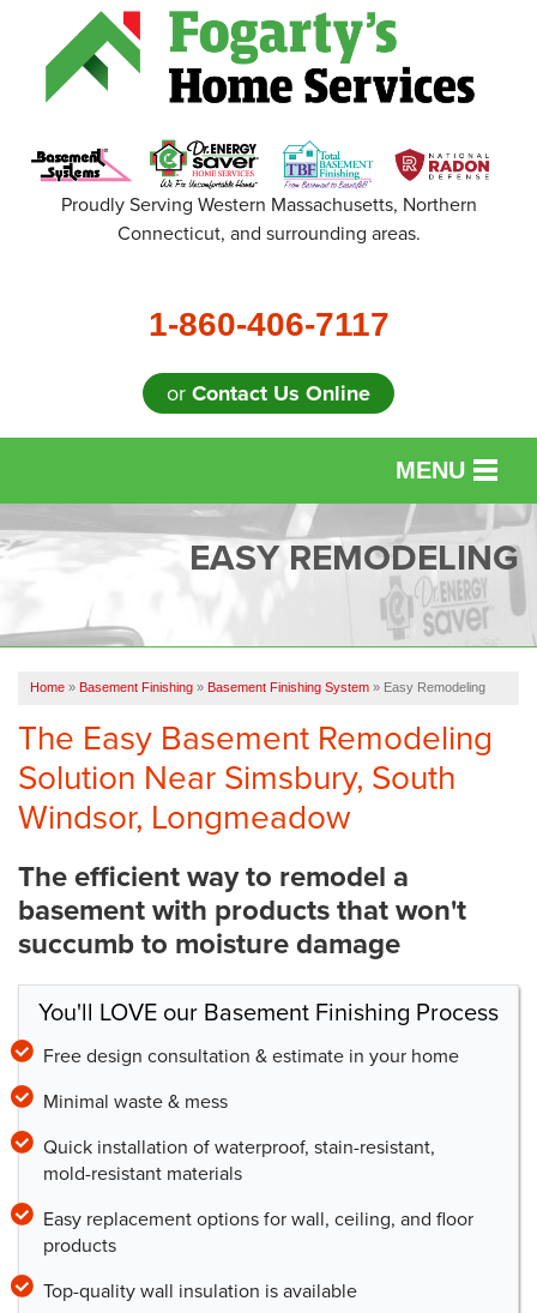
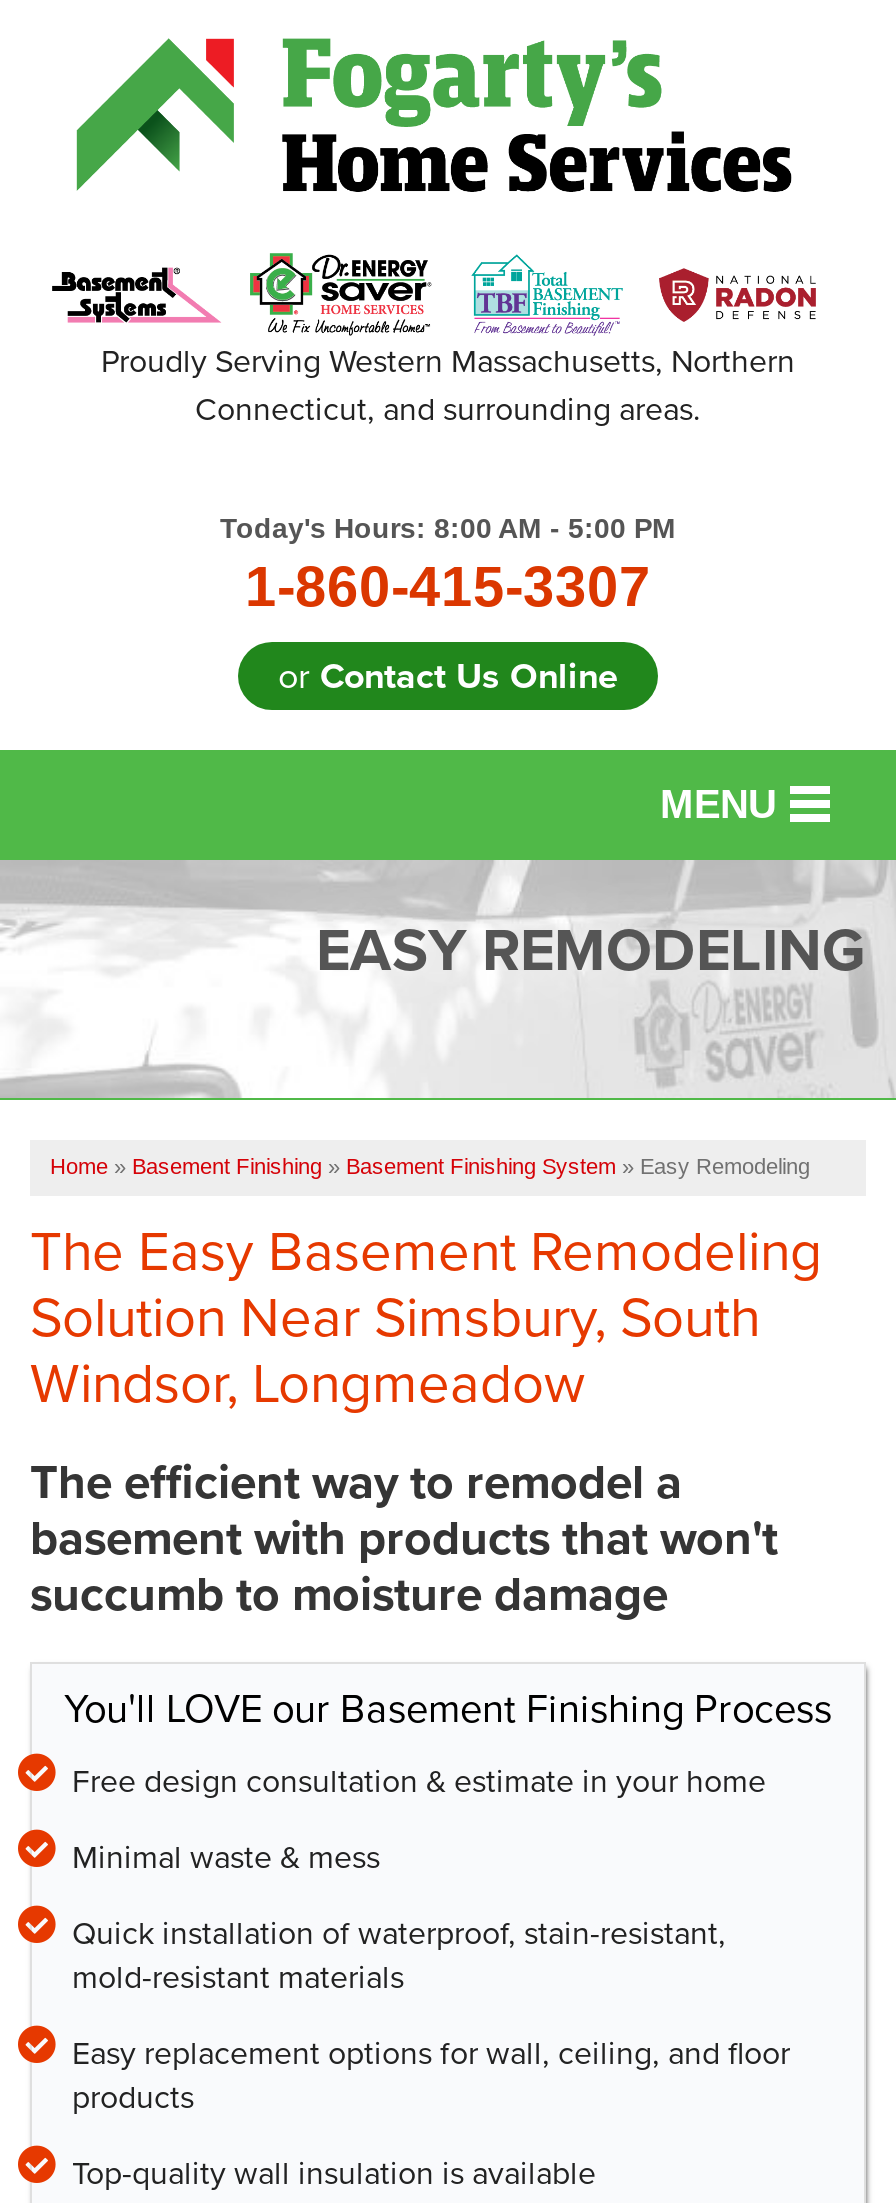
[148,306,389,343] 1-860-406-7117 -> [220,512,676,618] Today's Hours: 8:00 AM - 5:00 PM | 1-860-415-3307

